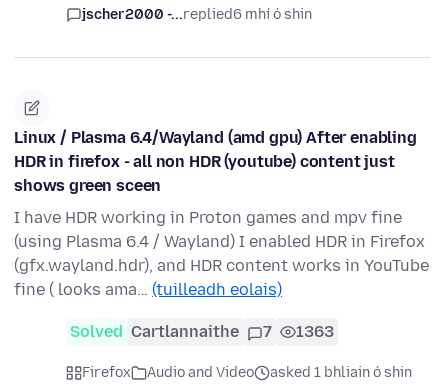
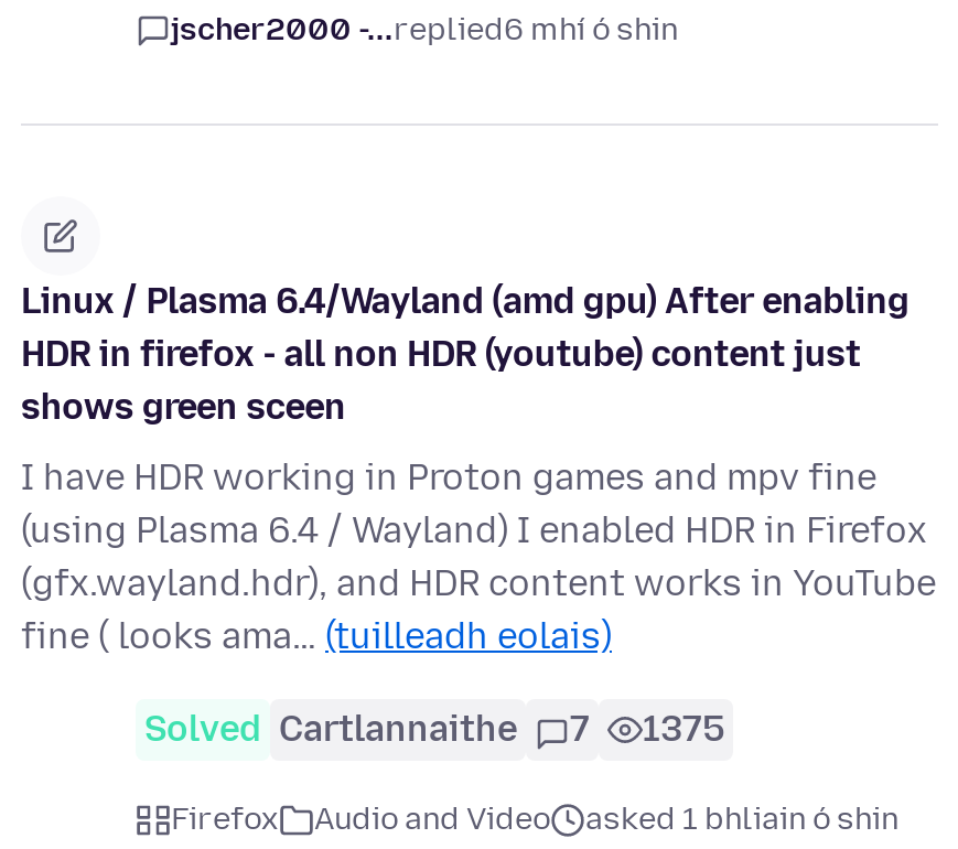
[70,322,334,341] Solved Cartlannaithe 7 1363 -> [144,709,724,751] Solved Cartlannaithe 7 1375

